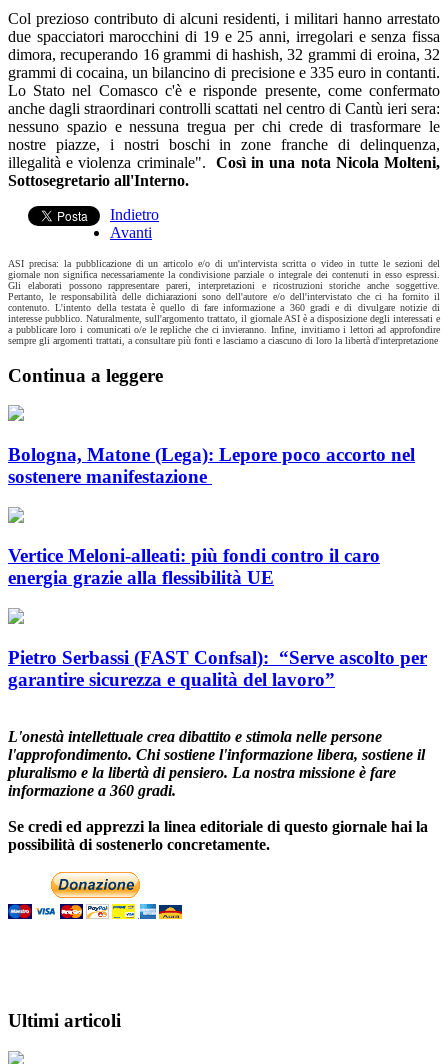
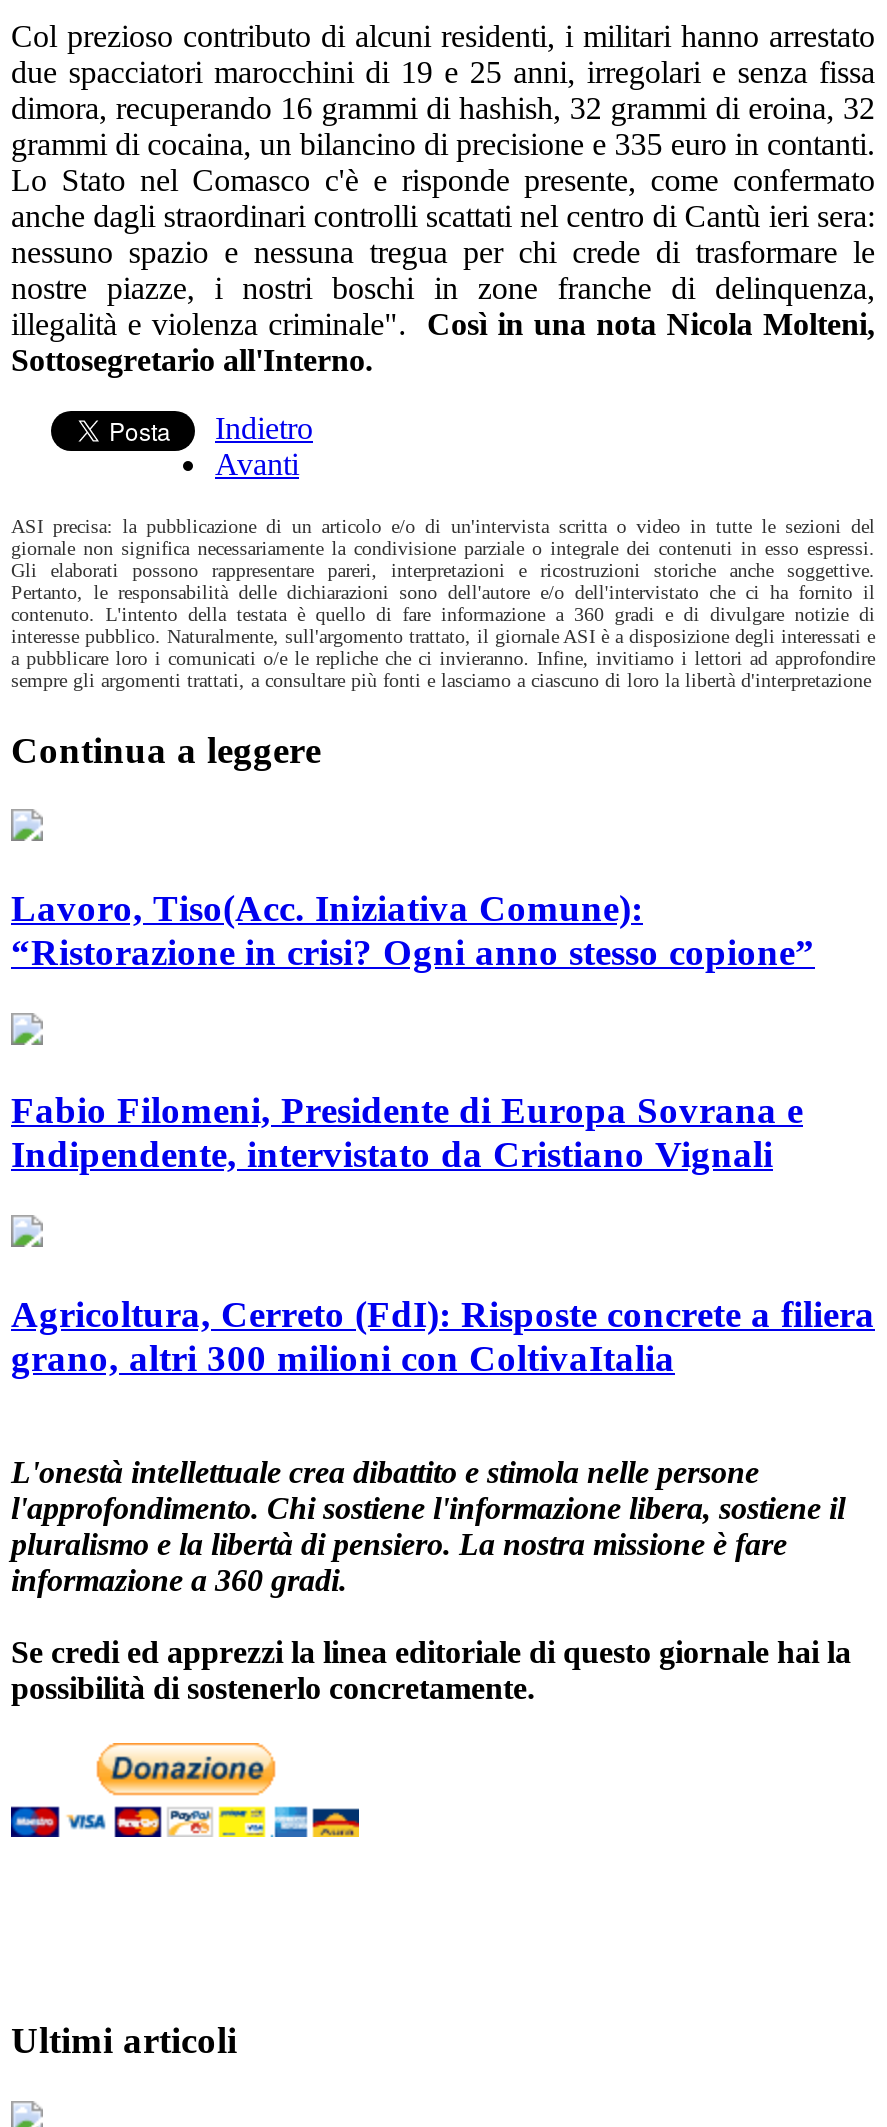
[8,444,415,487] Bologna, Matone (Lega): Lepore poco accorto nel | sostenere manifestazione -> [11,887,815,973] Lavoro, Tiso(Acc. Iniziativa Comune): | “Ristorazione in crisi? Ogni anno stesso copione”
[8,545,380,588] Vertice Meloni-alleati: più fondi contro il caro | energia grazie alla flessibilità UE -> [11,1090,803,1176] Fabio Filomeni, Presidente di Europa Sovrana e | Indipendente, intervistato da Cristiano Vignali
[8,647,427,690] Pietro Serbassi (FAST Confsal): “Serve ascolto per | garantire sicurezza e qualità del lavoro” -> [11,1293,875,1379] Agricoltura, Cerreto (FdI): Risposte concrete a filiera | grano, altri 300 milioni con ColtivaItalia

